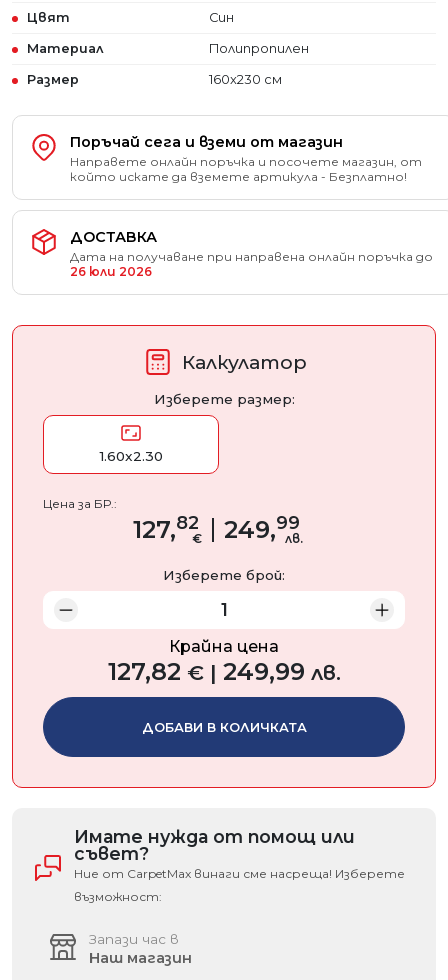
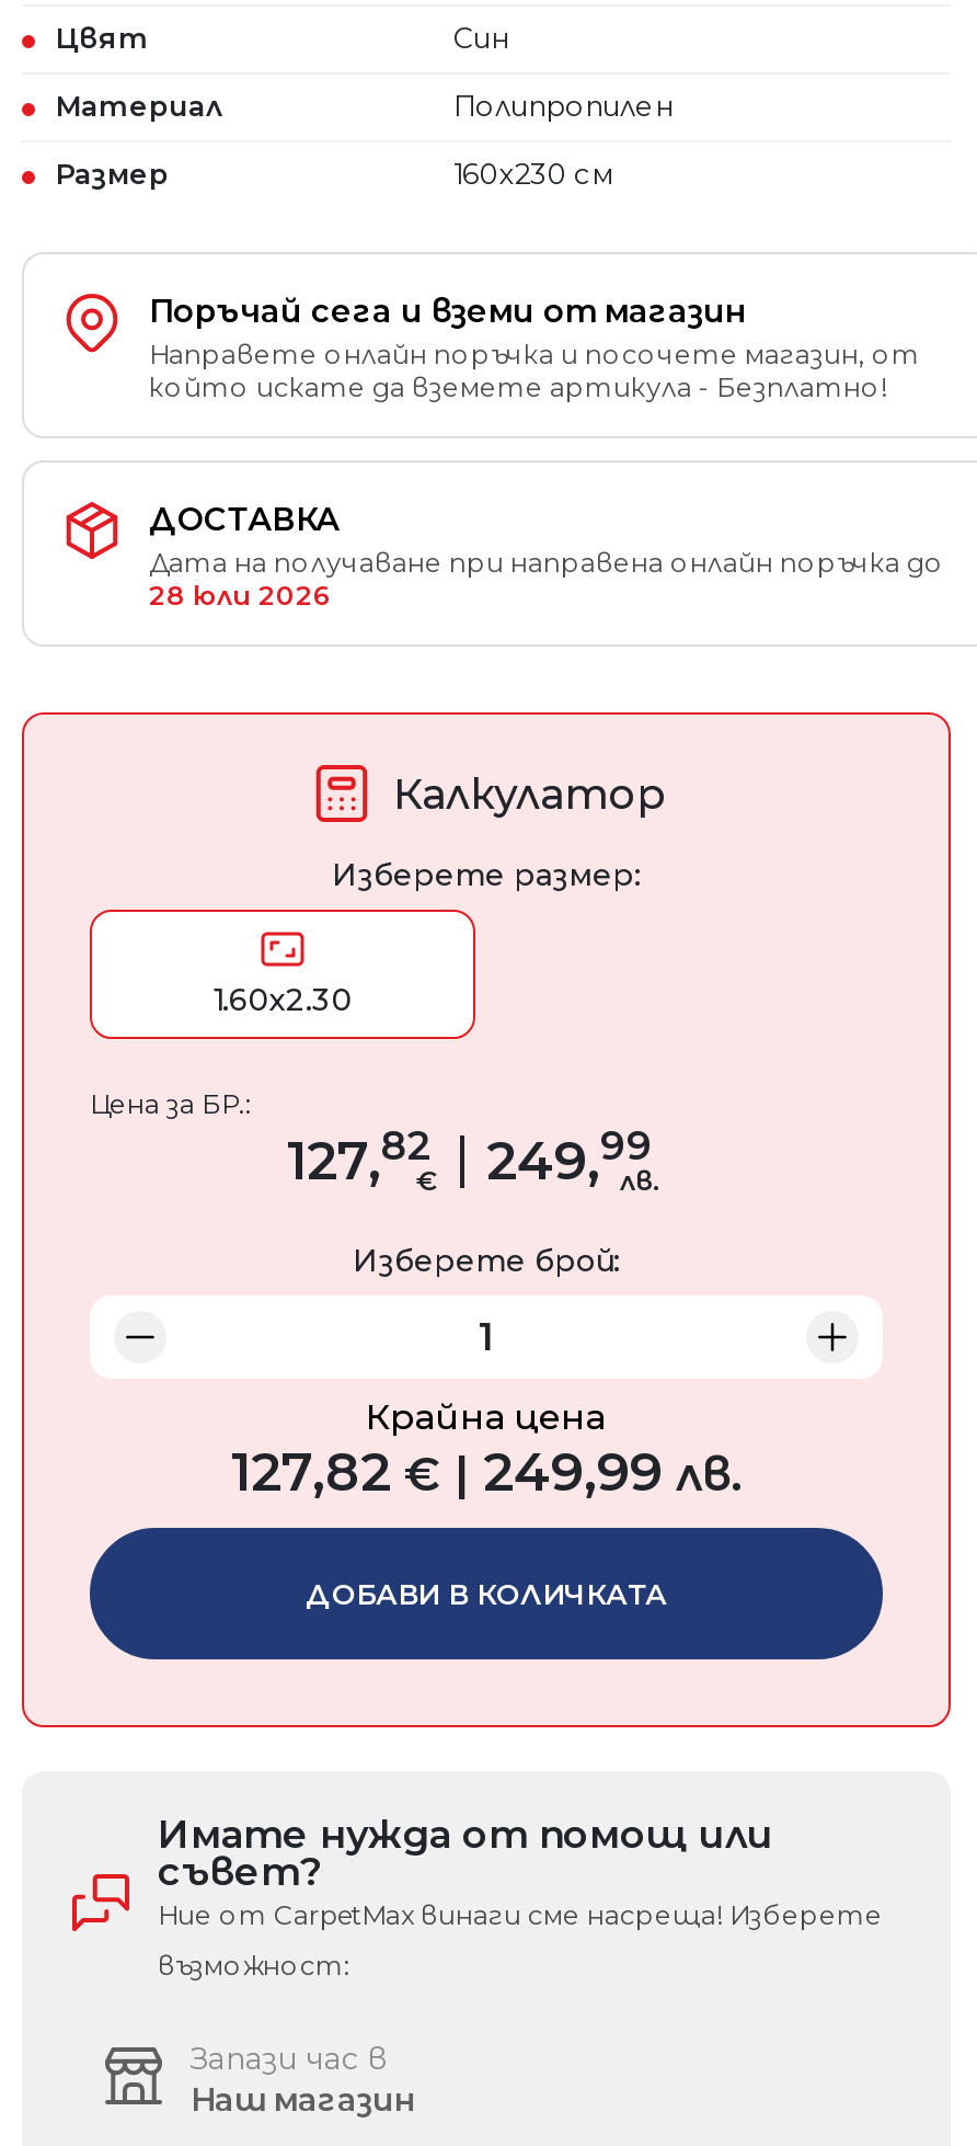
[70,264,152,279] 26 юли 2026 -> [149,579,331,612] 28 юли 2026

